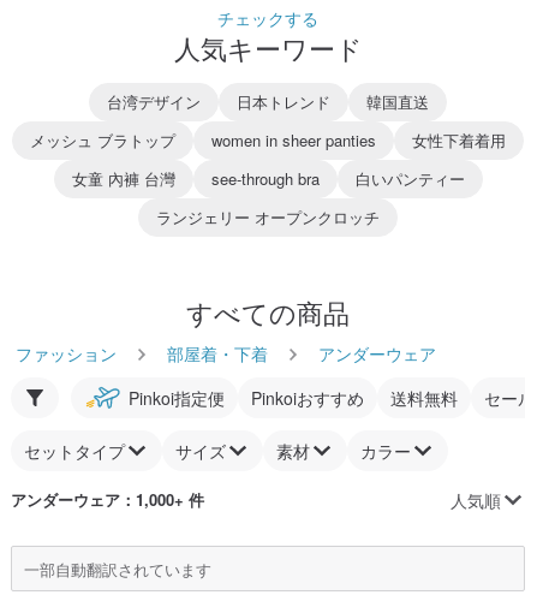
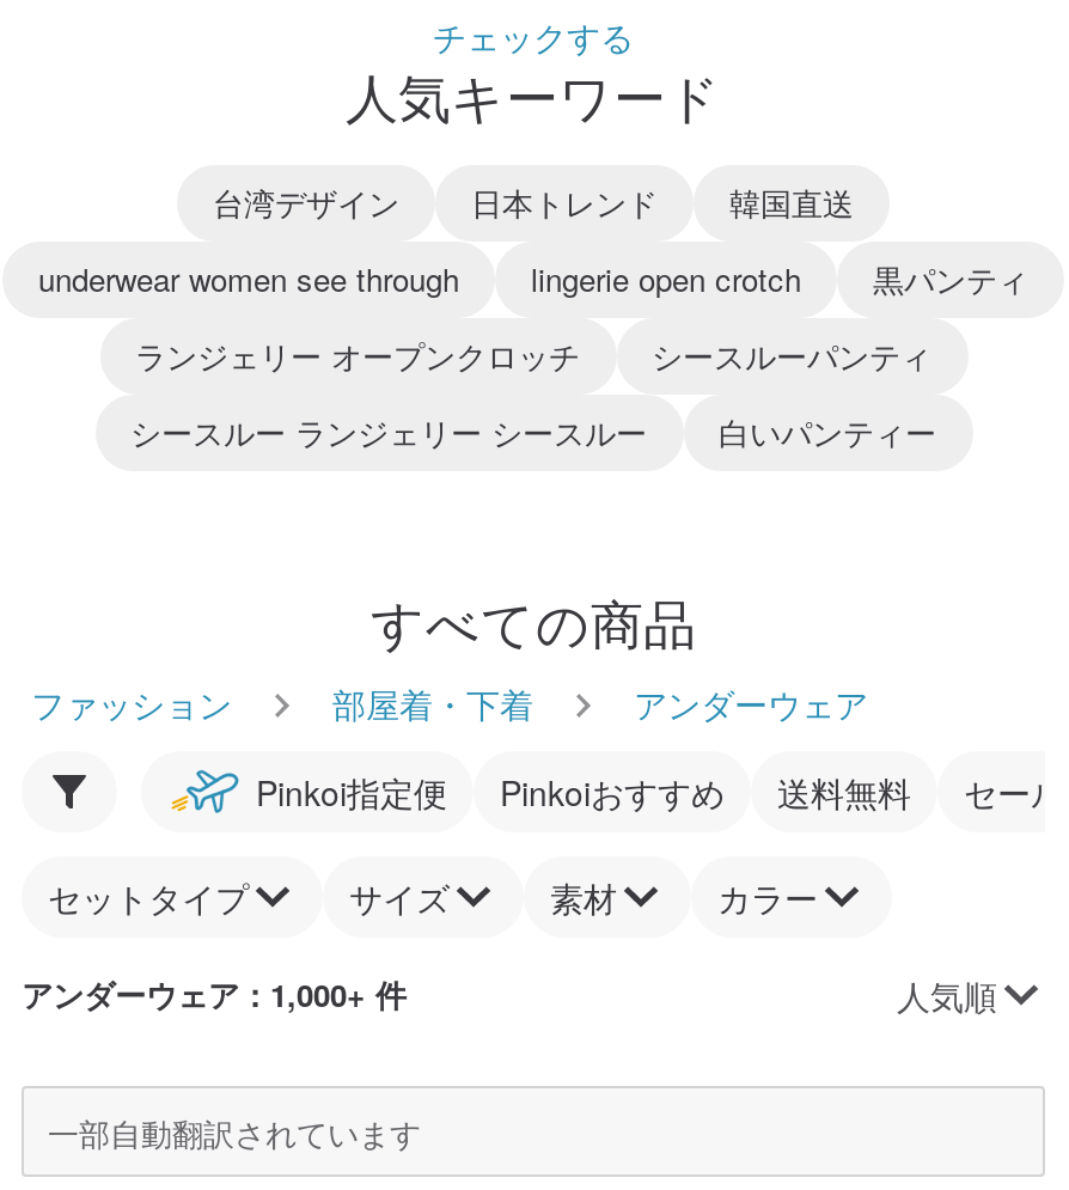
[30,129,506,190] メッシュ ブラトップ | women in sheer panties | 女性下着着用 | 女童 內褲 台灣 | see-through bra -> [38,257,1028,455] underwear women see through | lingerie open crotch | 黒パンティ | シースルーパンティ | シースルー ランジェリー シースルー
moved [355,168,464,190] -> [719,410,936,455]: 白いパンティー
moved [156,206,380,229] -> [135,333,580,379]: ランジェリー オープンクロッチ

